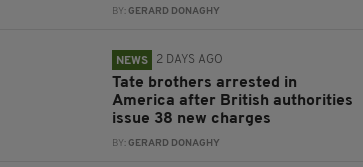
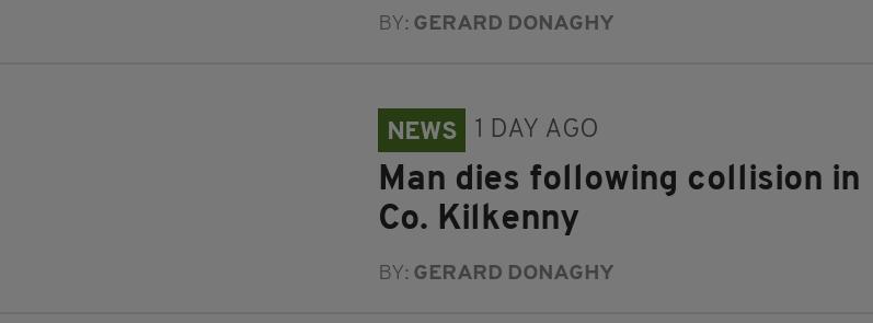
[116,54,223,67] NEWS 2 DAYS AGO -> [387,118,599,146] NEWS 1 DAY AGO
[112,75,353,127] Tate brothers arrested in | America after British authorities | issue 38 new charges -> [378,164,860,238] Man dies following collision in | Co. Kilkenny

